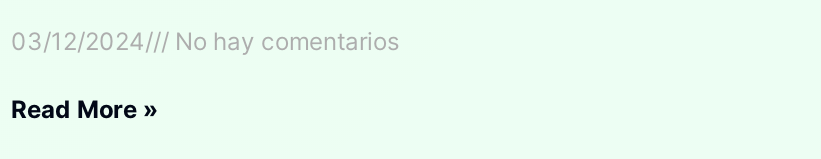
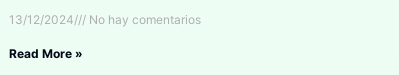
[11,25,399,55] 03/12/2024 No hay comentarios -> [9,12,201,27] 13/12/2024 No hay comentarios

